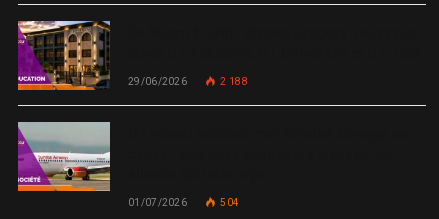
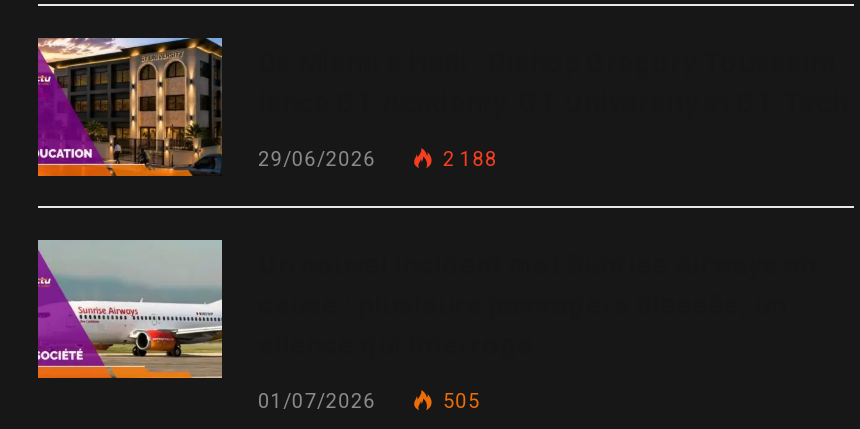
[220,197,239,208] 504 -> [443,390,480,412] 505

